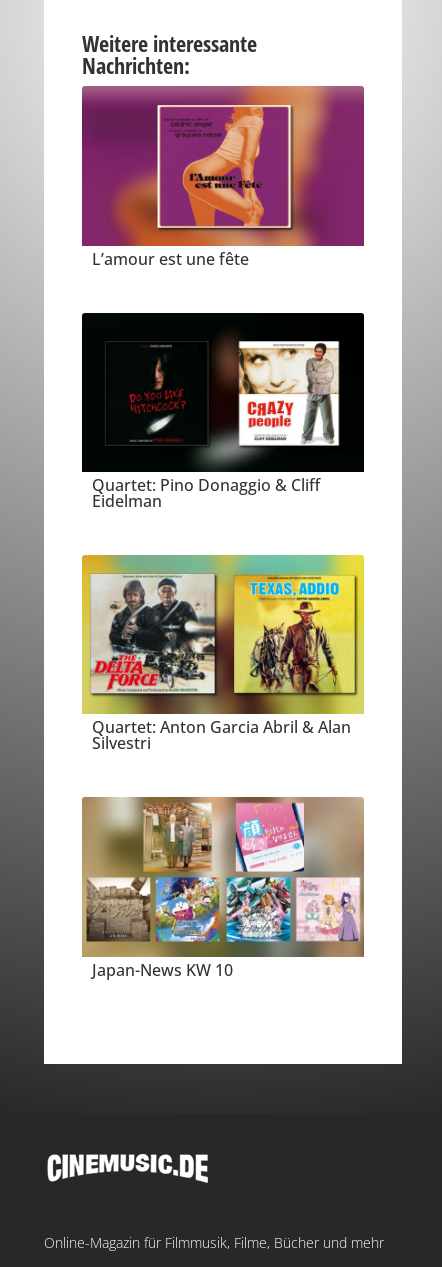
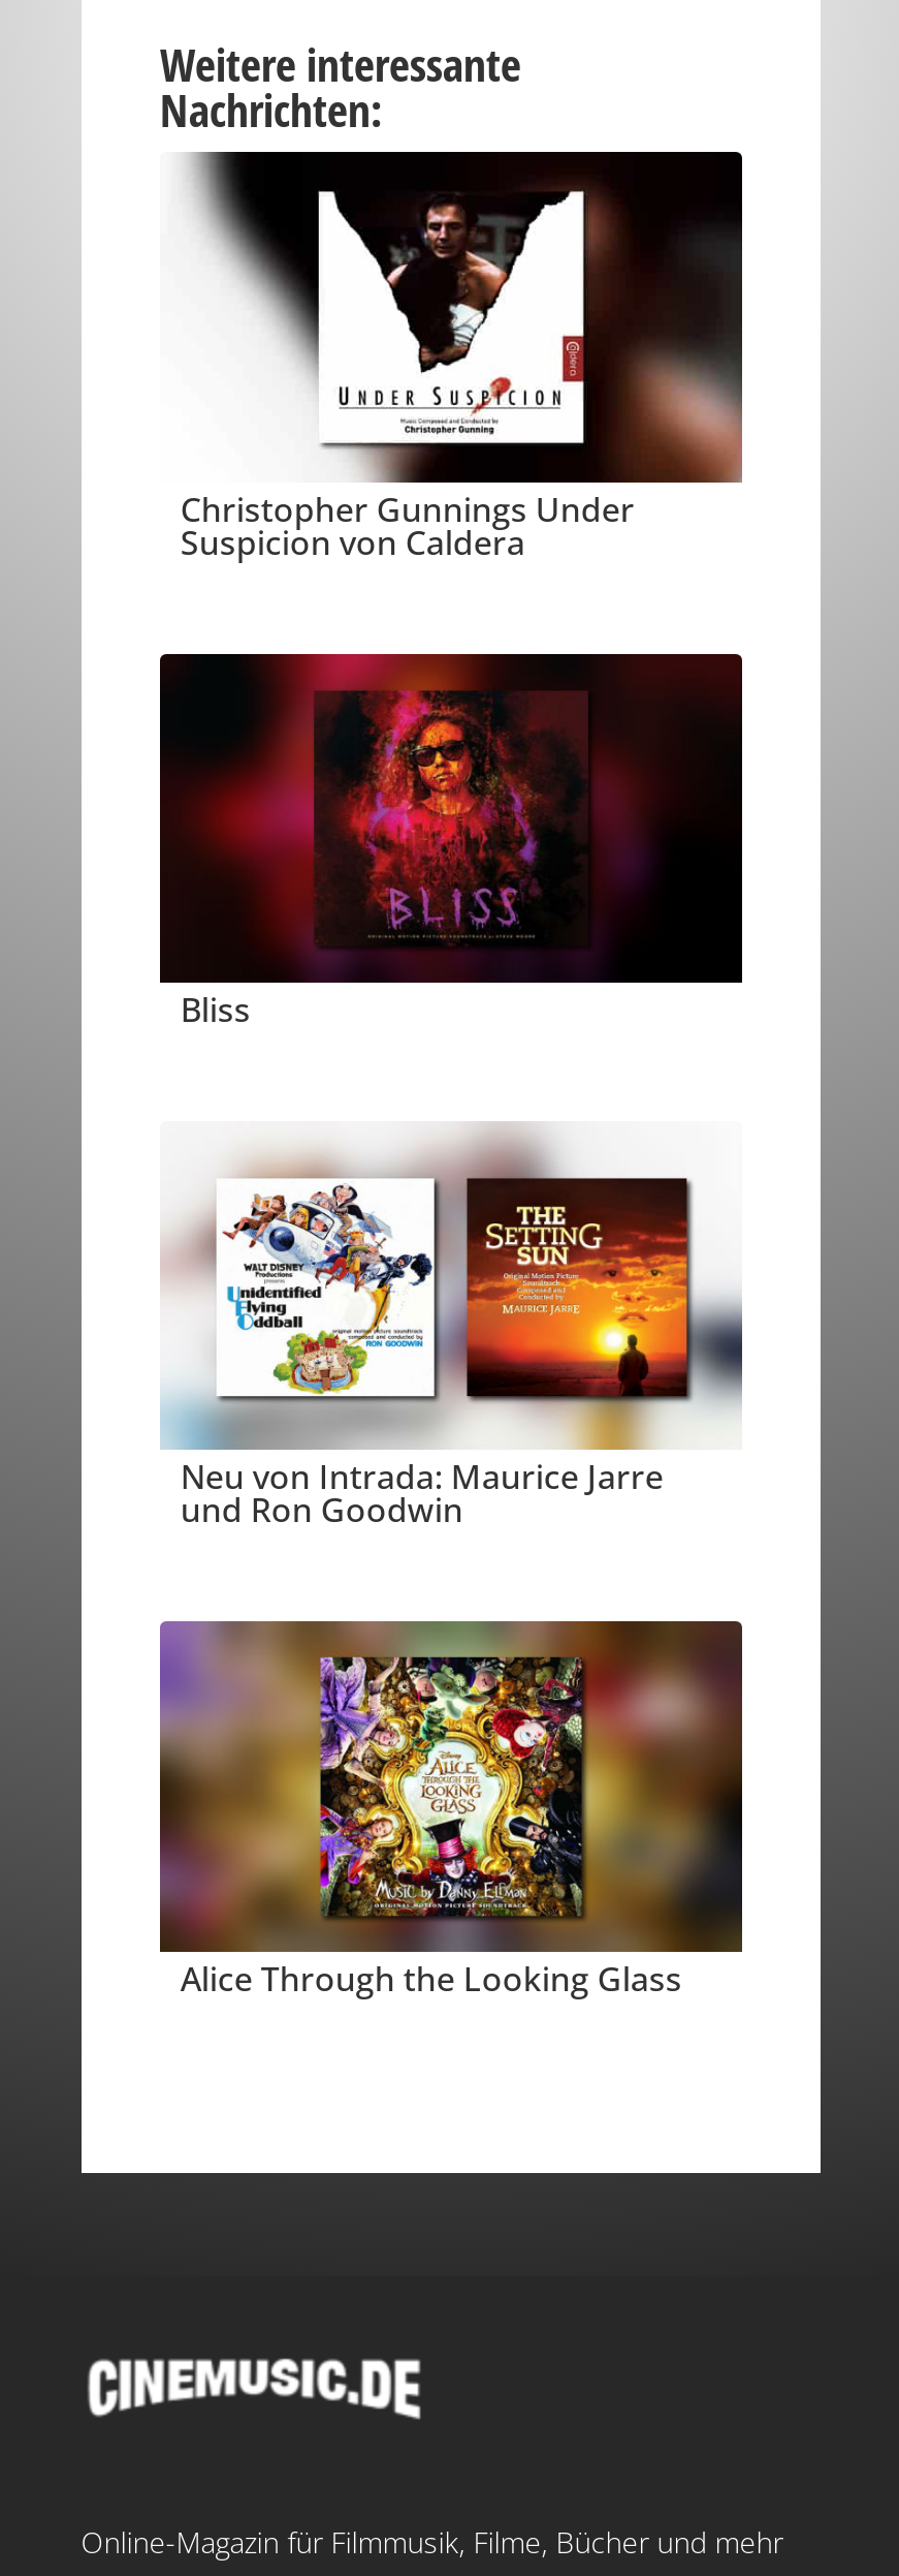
[81,85,365,270] [image] | L’amour est une fête -> [160,150,744,565] [image] | Christopher Gunnings Under | Suspicion von Caldera
[81,312,365,512] [image] | Quartet: Pino Donaggio & Cliff | Eidelman -> [160,621,744,1032] [image] | Bliss
[81,554,365,754] [image] | Quartet: Anton Garcia Abril & Alan | Silvestri -> [160,1121,744,1533] [image] | Neu von Intrada: Maurice Jarre | und Ron Goodwin
[81,797,365,981] [image] | Japan-News KW 10 -> [158,1619,744,2001] [image] | Alice Through the Looking Glass

